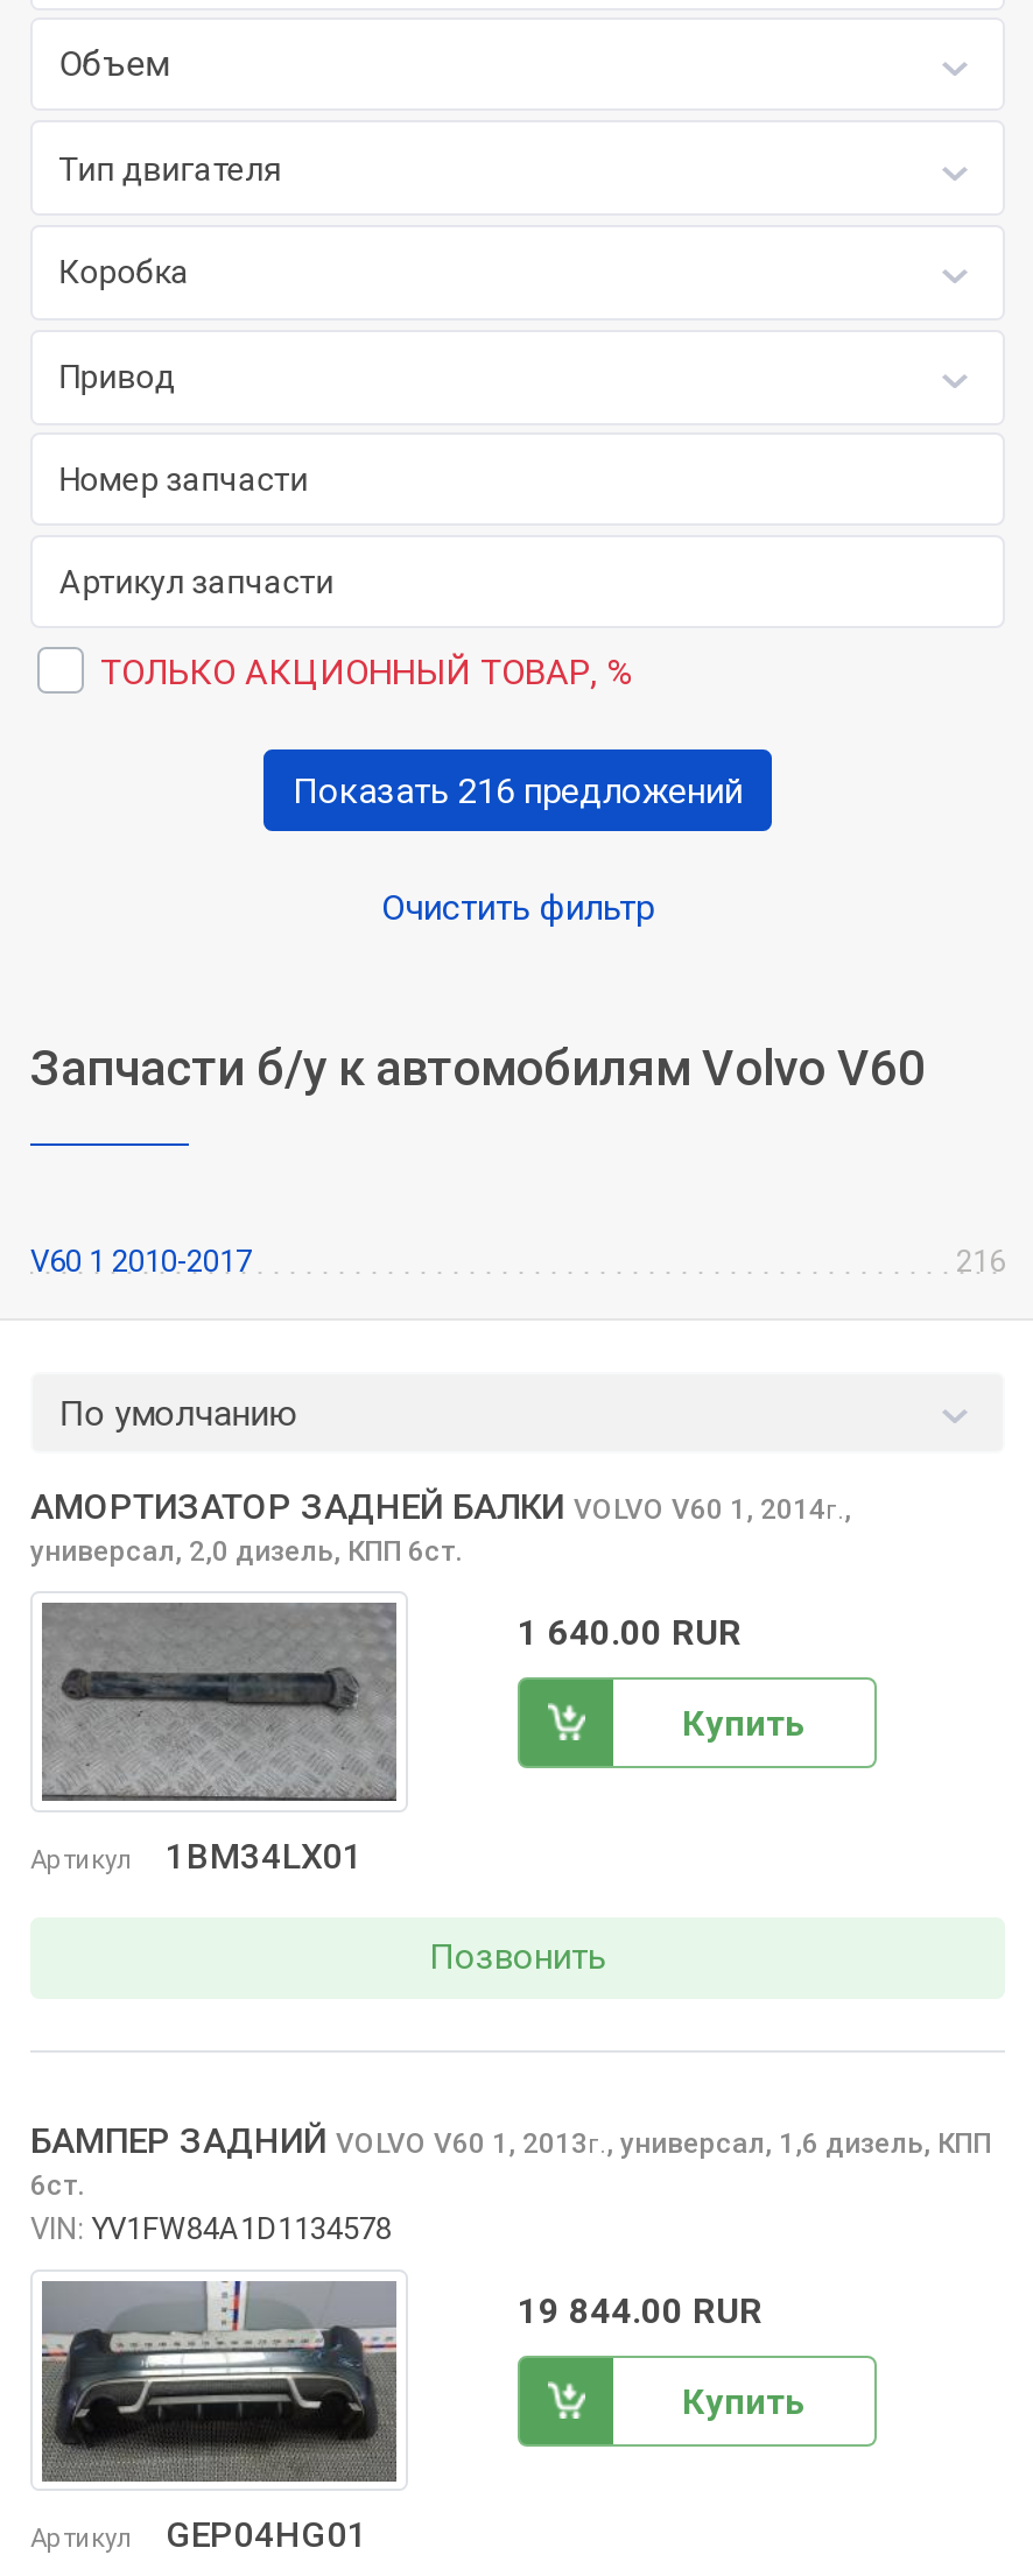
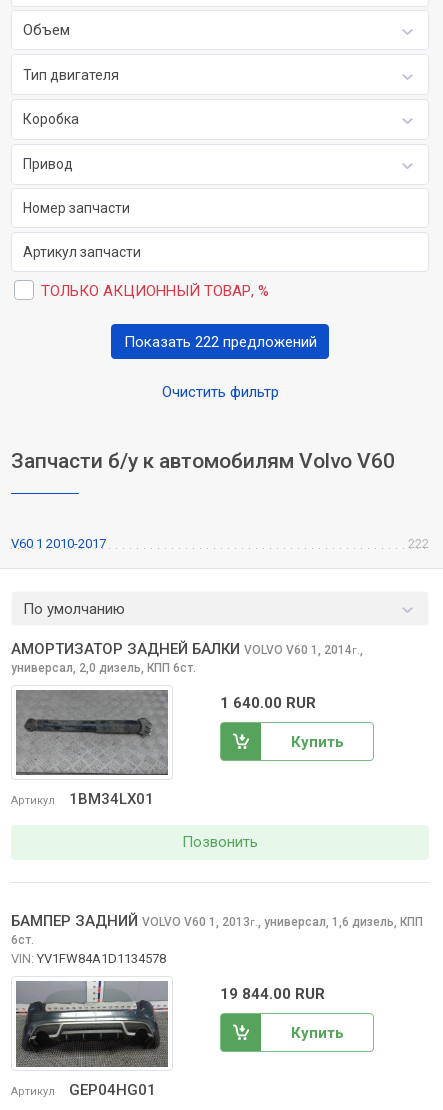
[293,770,743,812] Показать 216 предложений -> [123,333,316,351] Показать 222 предложений
[956,1243,1005,1278] 216 -> [408,536,429,551] 222

